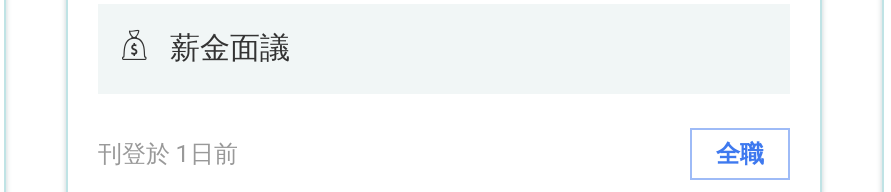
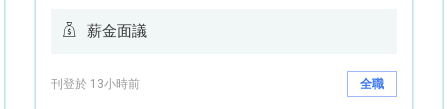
[98,139,238,167] 刊登於 1日前 -> [51,76,140,90] 刊登於 13小時前

